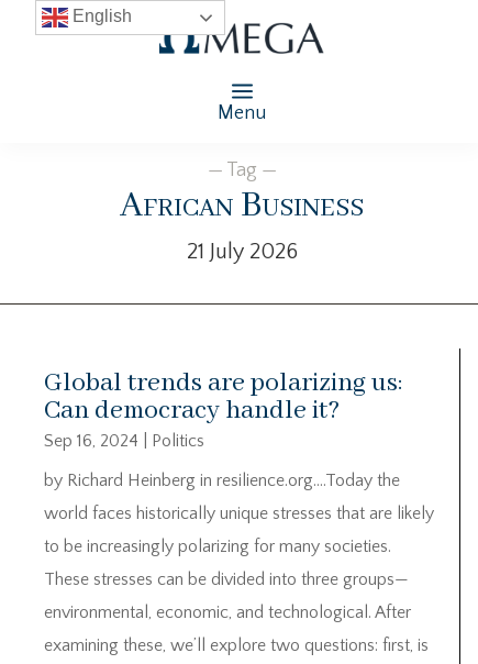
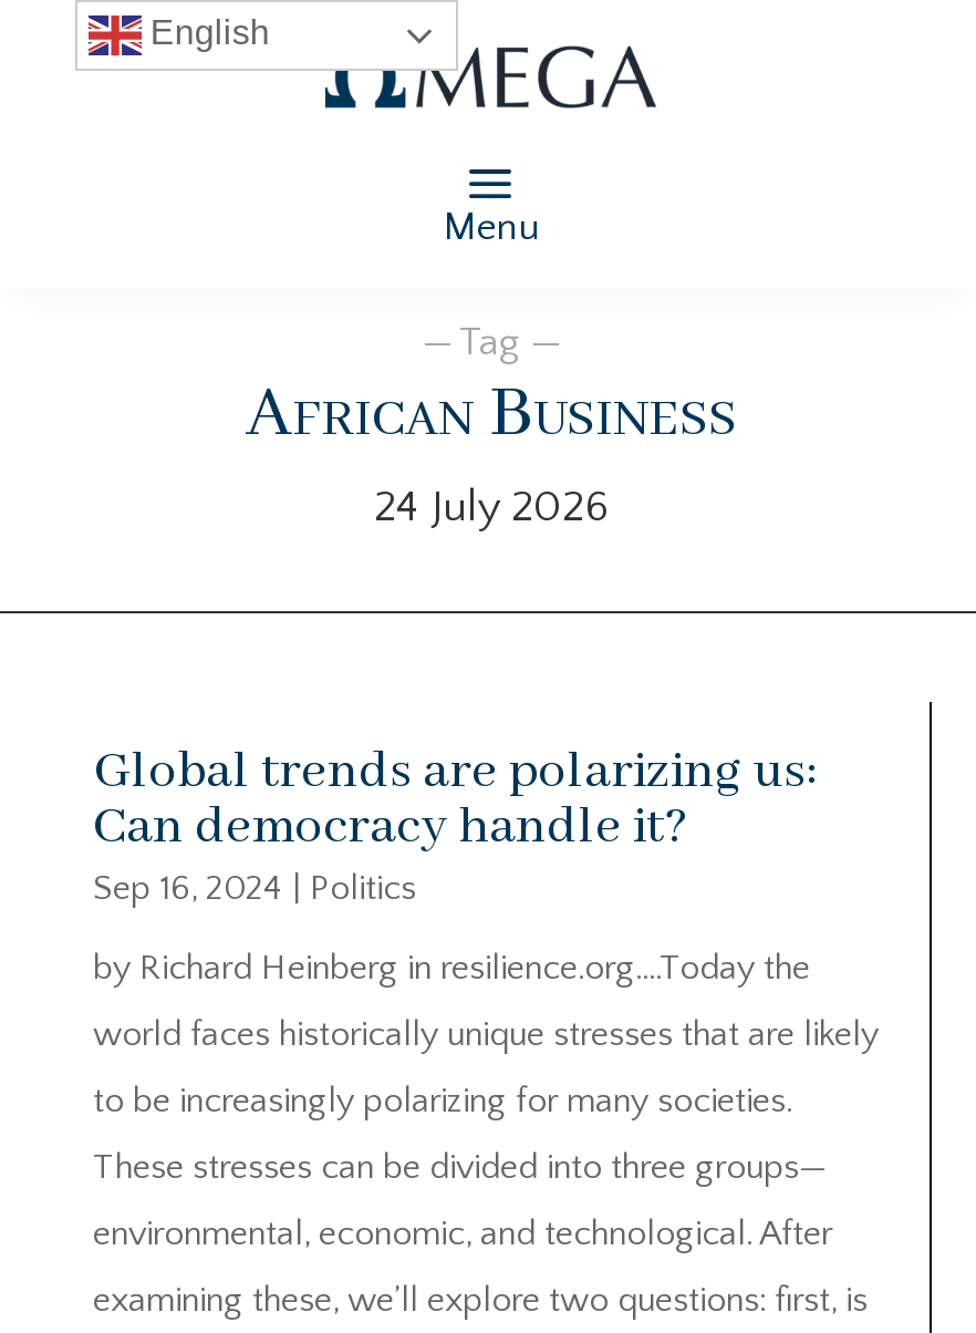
[186,240,297,264] 21 July 2026 -> [374,482,609,531] 24 July 2026

